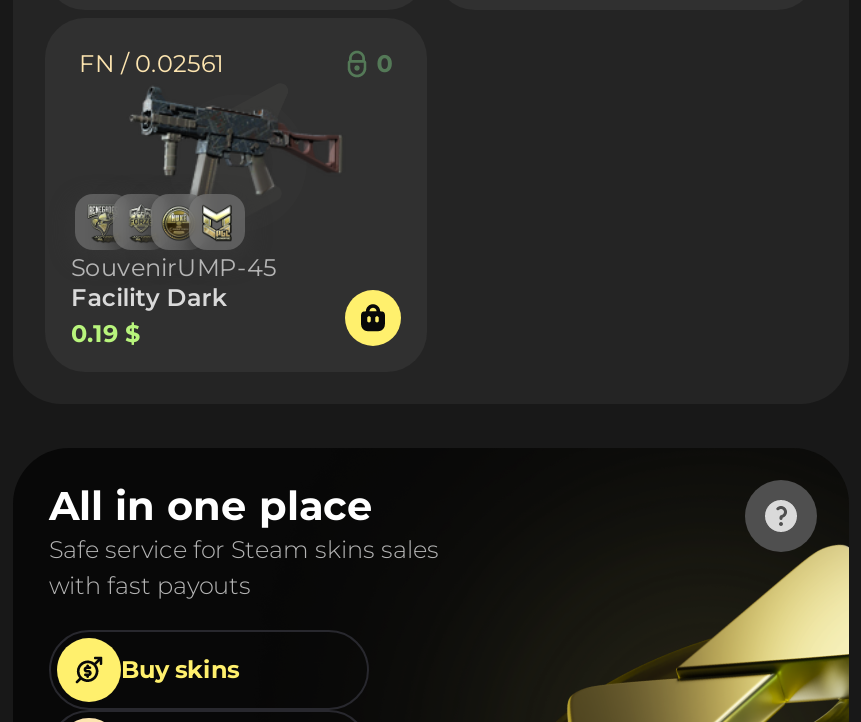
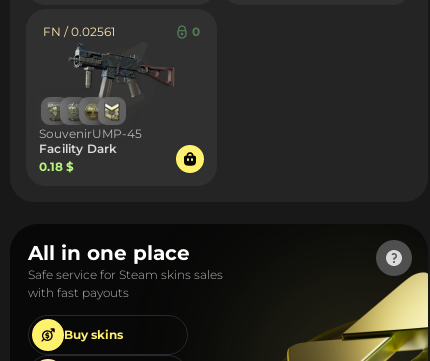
[71,317,141,347] 0.19 $ -> [39,158,74,173] 0.18 $

